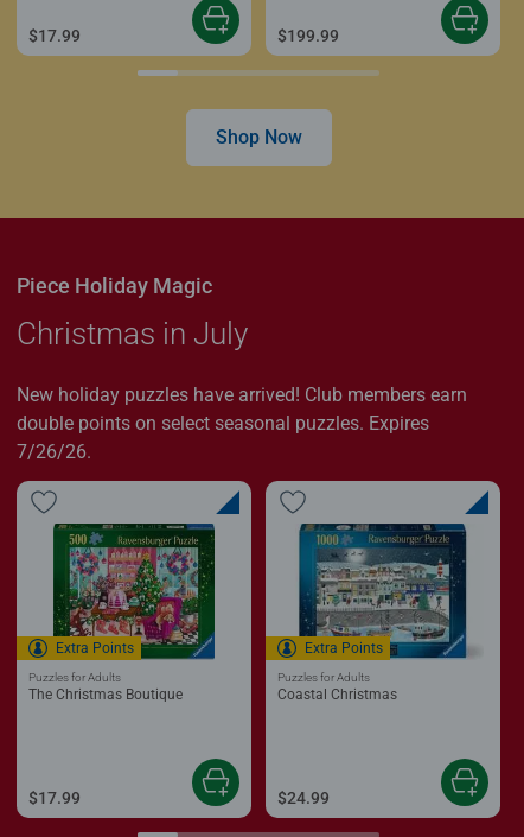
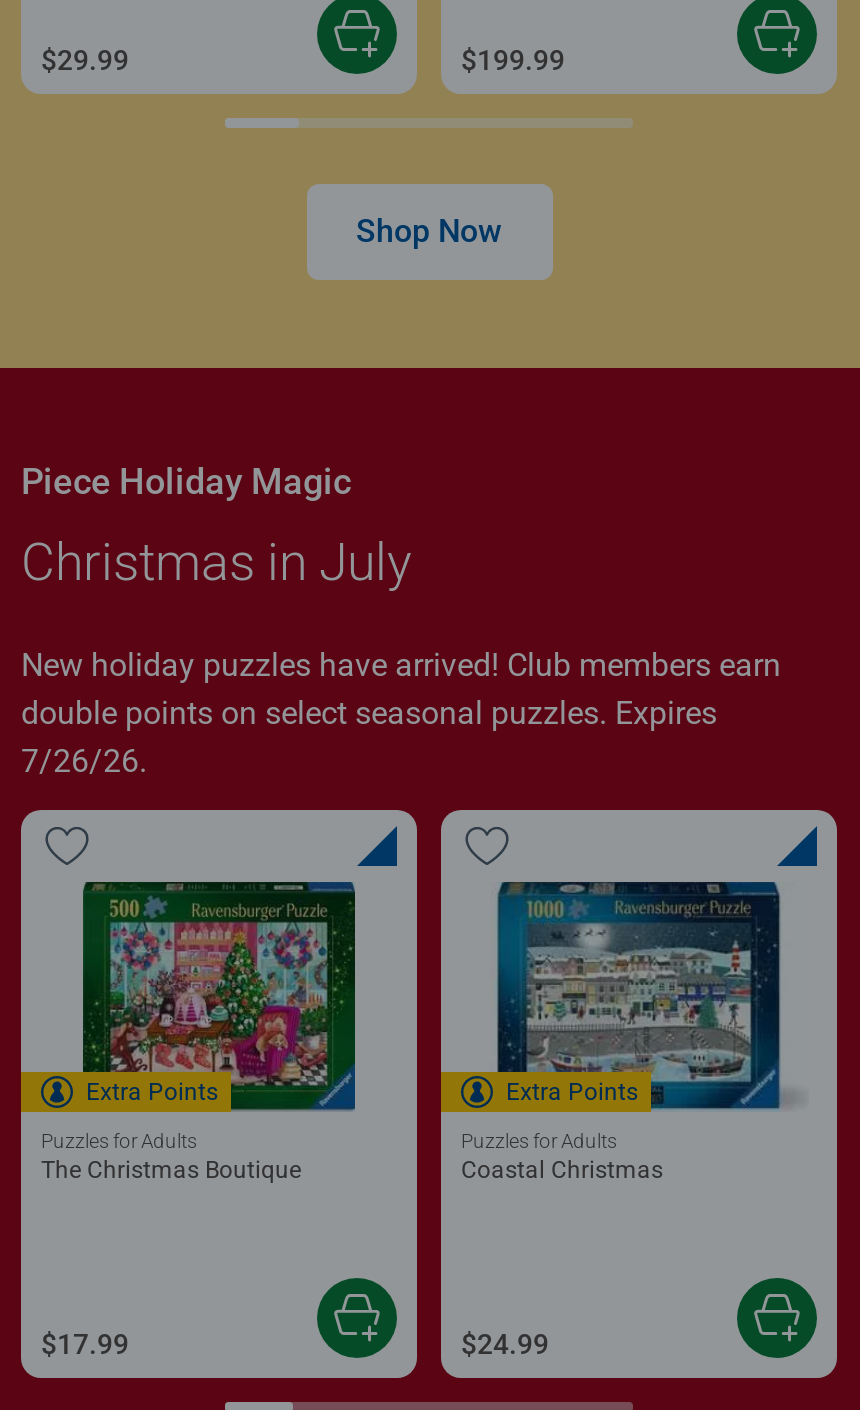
[28,26,81,45] $17.99 -> [41,45,129,77] $29.99

